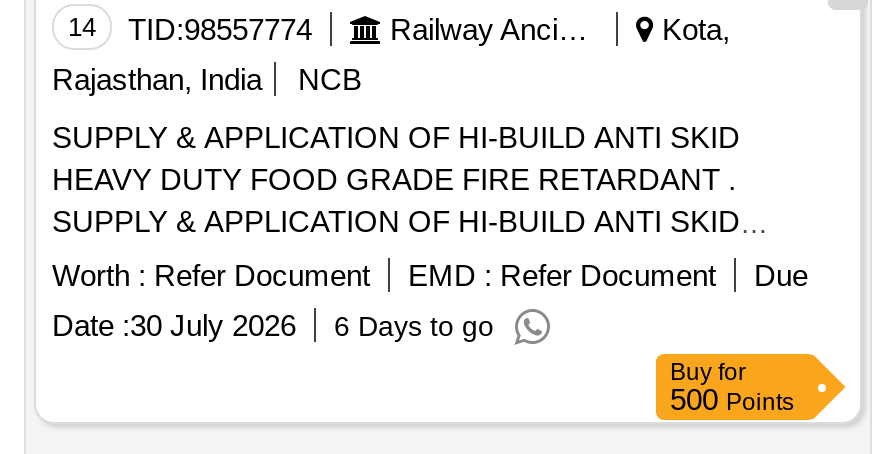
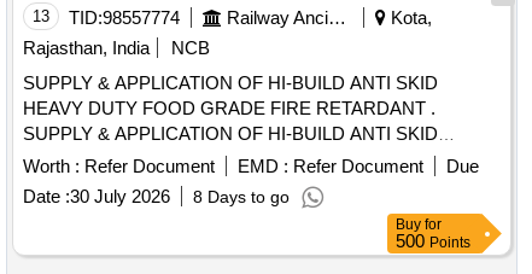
[68,12,312,46] 14 TID:98557774 -> [33,7,180,28] 13 TID:98557774
[52,308,494,342] Date : 30 July 2026 6 Days to go -> [23,186,290,207] Date : 30 July 2026 8 Days to go

